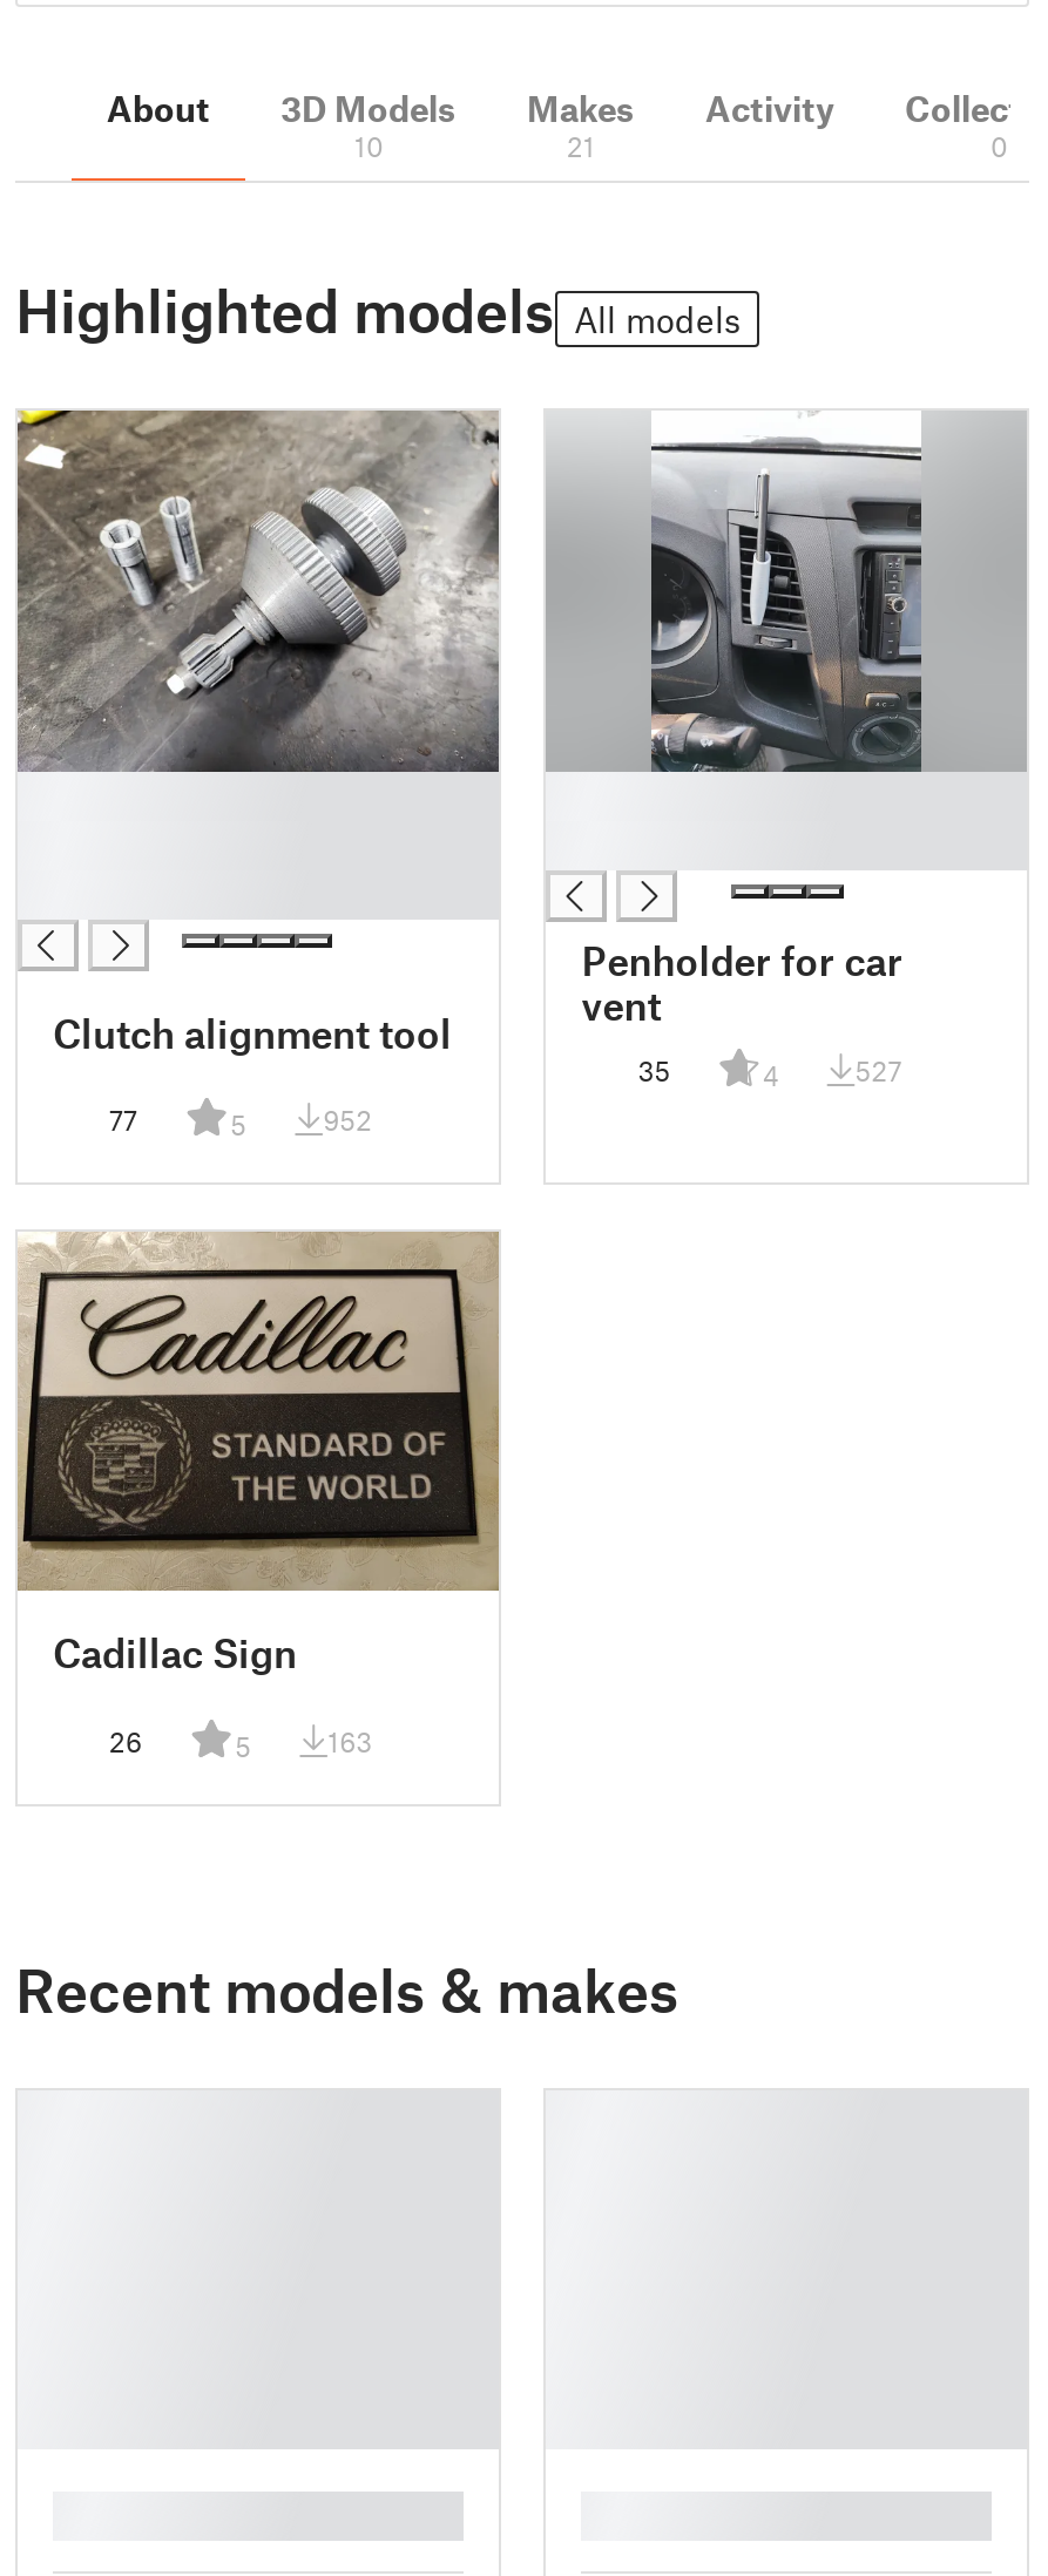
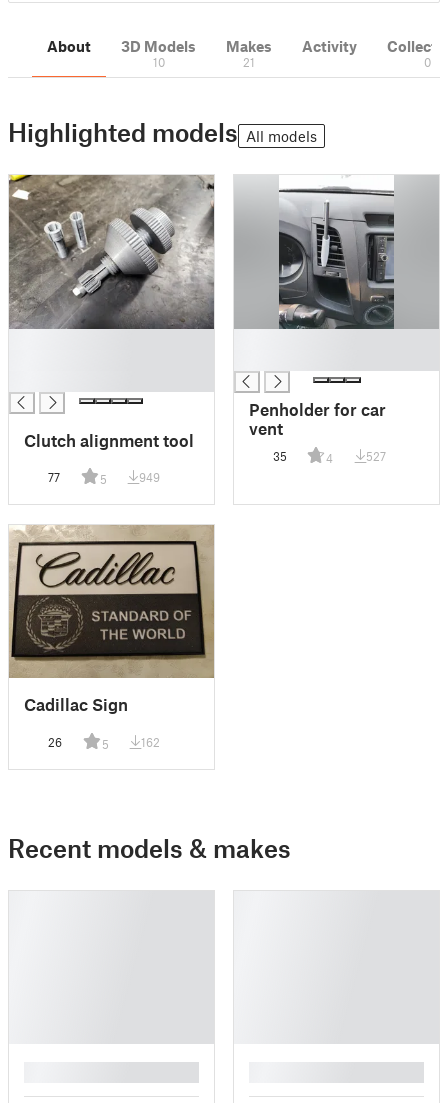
[323,1103,372,1136] 952 -> [139,470,160,484] 949
[328,1724,372,1757] 163 -> [141,735,160,749] 162

